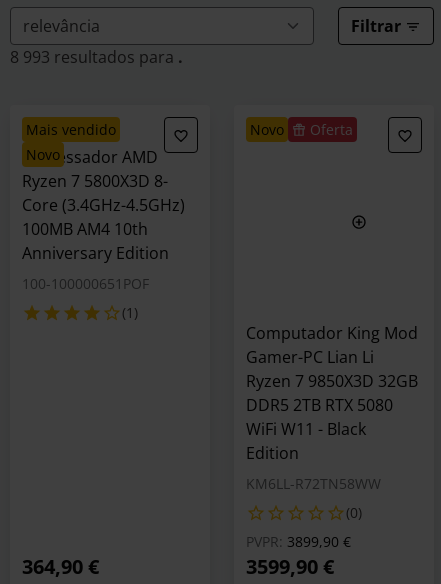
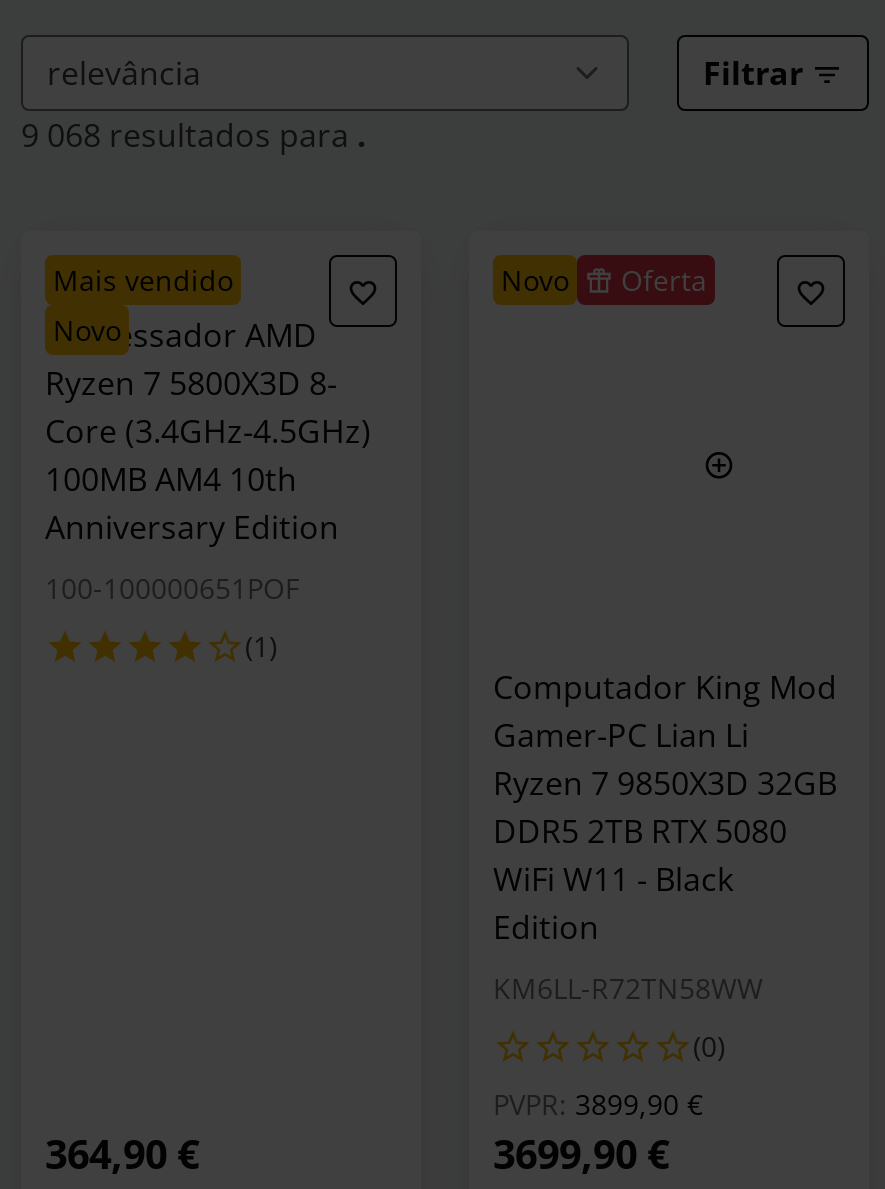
[10,46,183,68] 8 993 resultados para. -> [21,113,367,157] 9 068 resultados para.
[246,553,334,580] 3599,90 € -> [493,1127,669,1181] 3699,90 €

